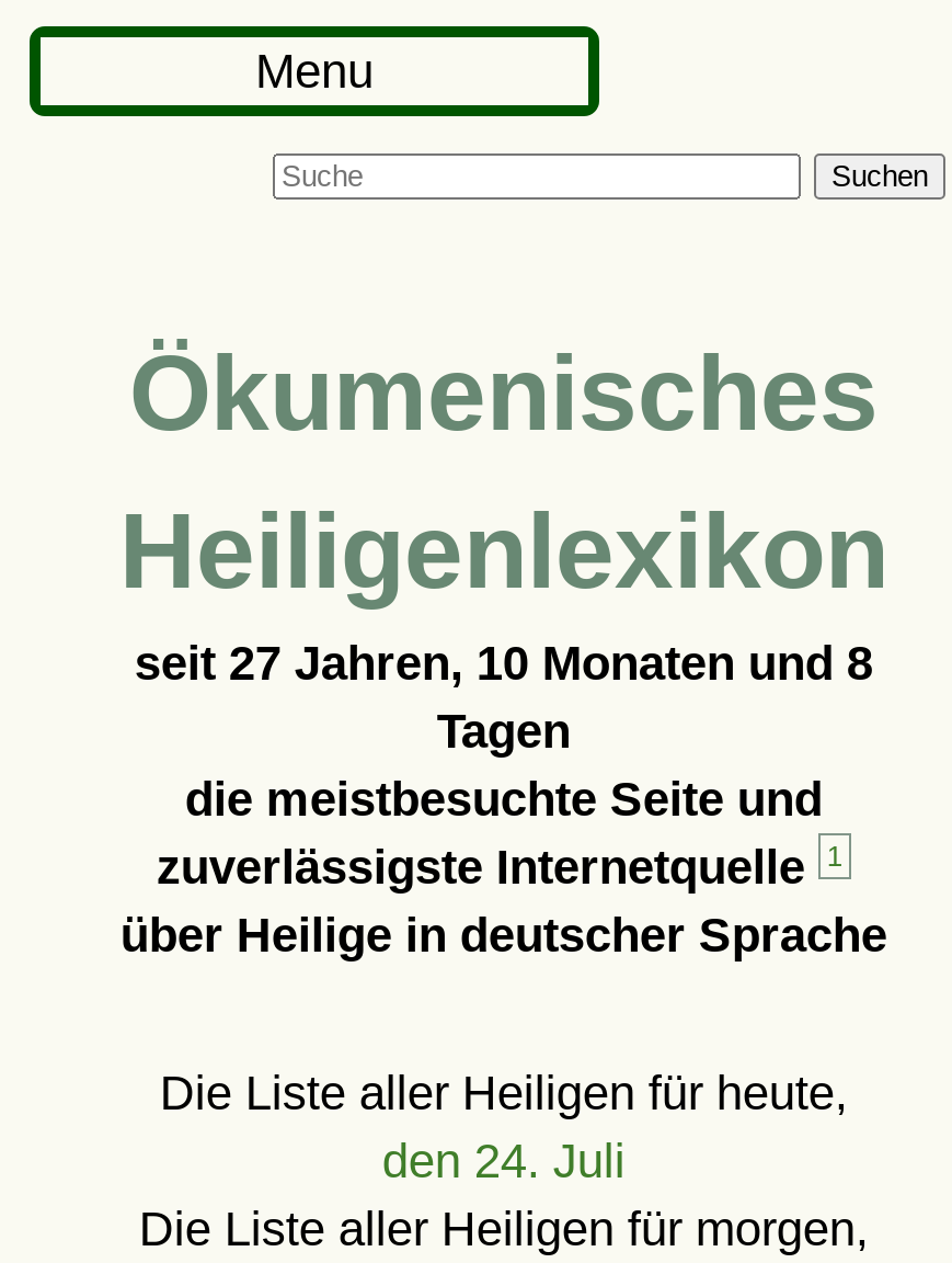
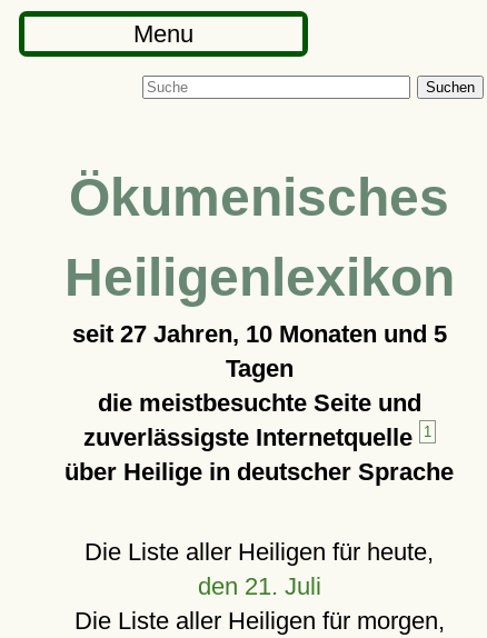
[135,636,873,691] seit 27 Jahren, 10 Monaten und 8 -> [72,320,447,348] seit 27 Jahren, 10 Monaten und 5
[382,1134,625,1188] den 24. Juli -> [198,572,321,600] den 21. Juli

